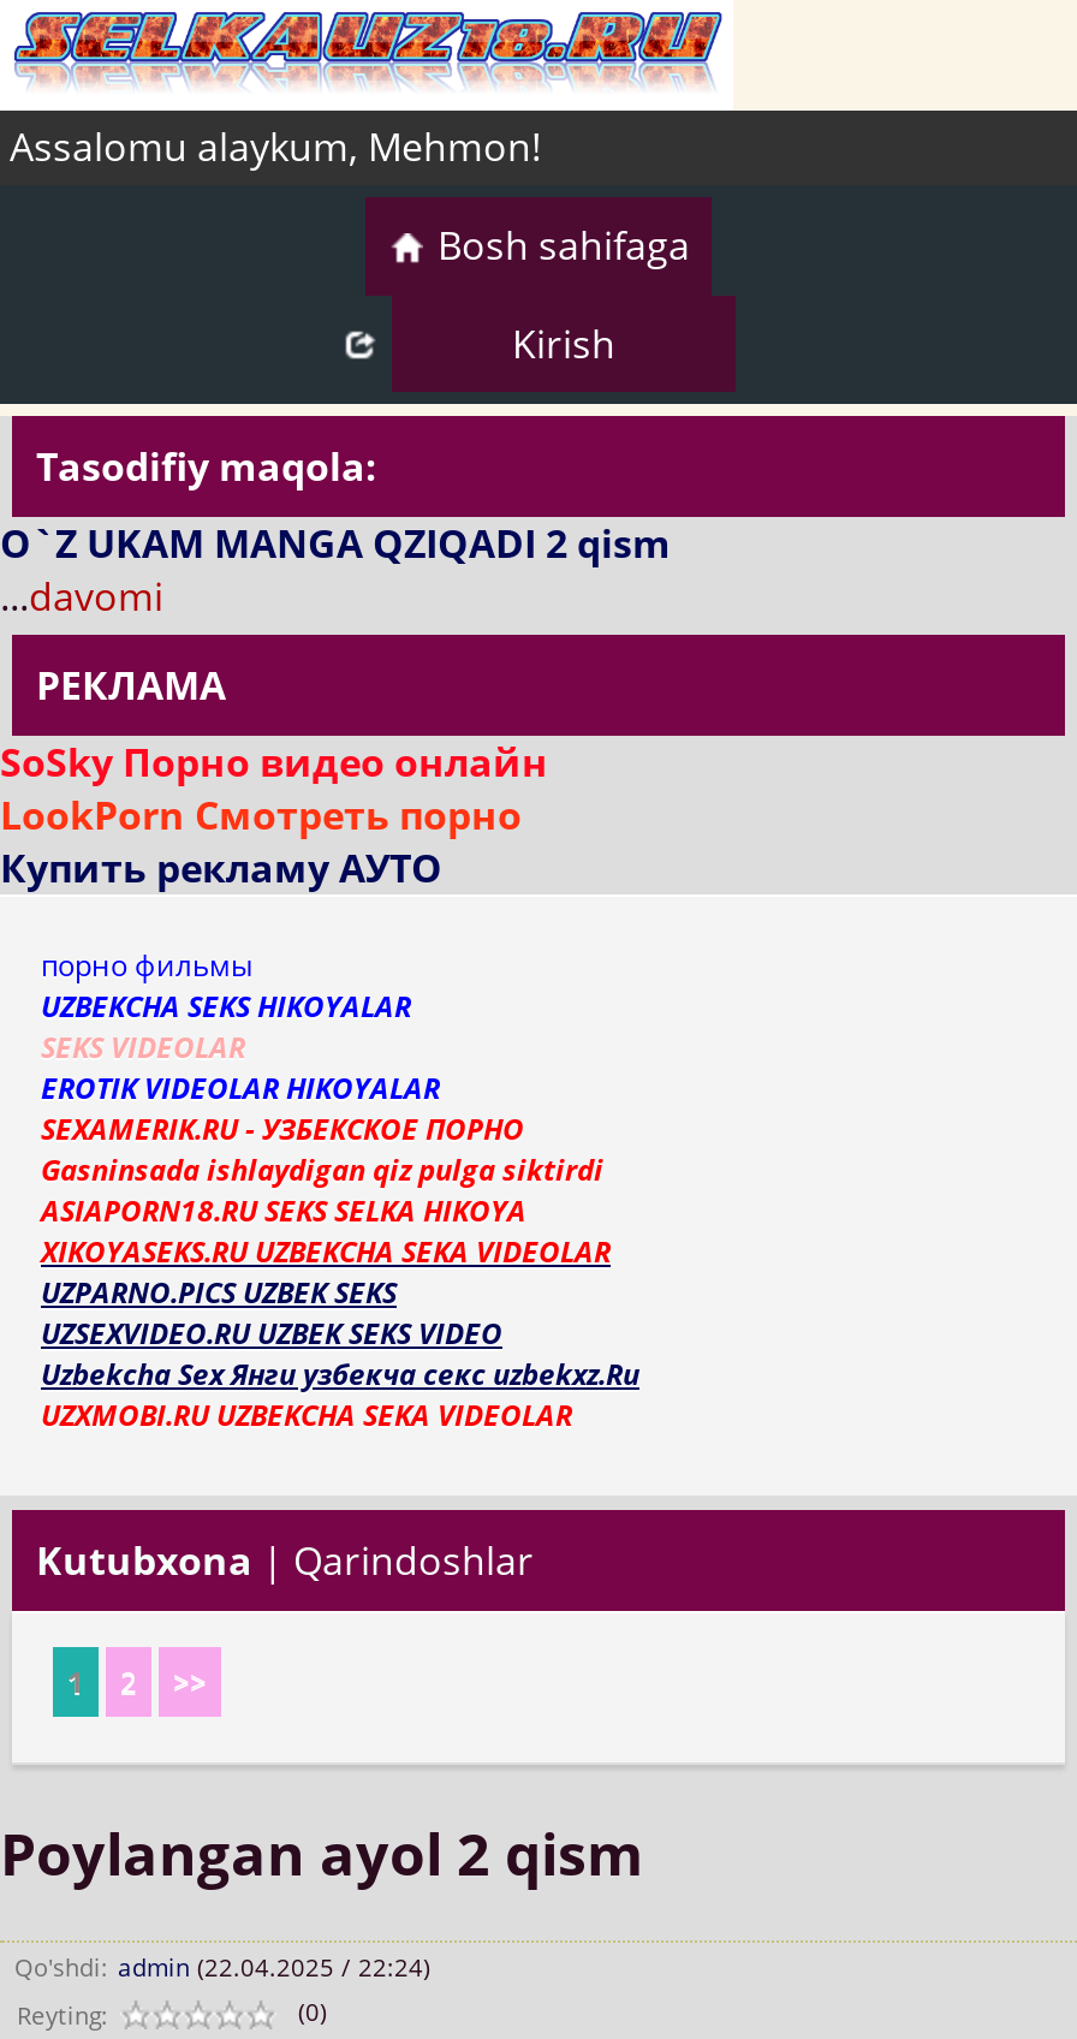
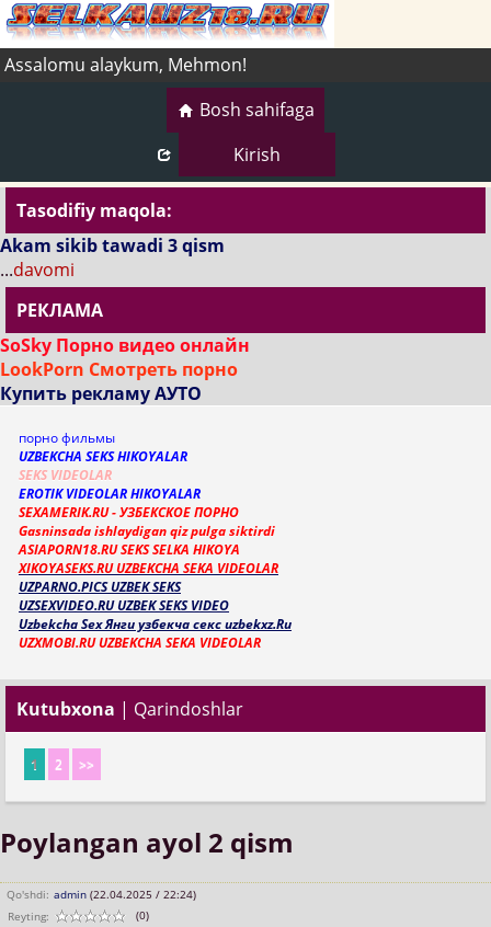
[0,516,671,569] O`Z UKAM MANGA QZIQADI 2 qism -> [0,233,225,257] Akam sikib tawadi 3 qism

